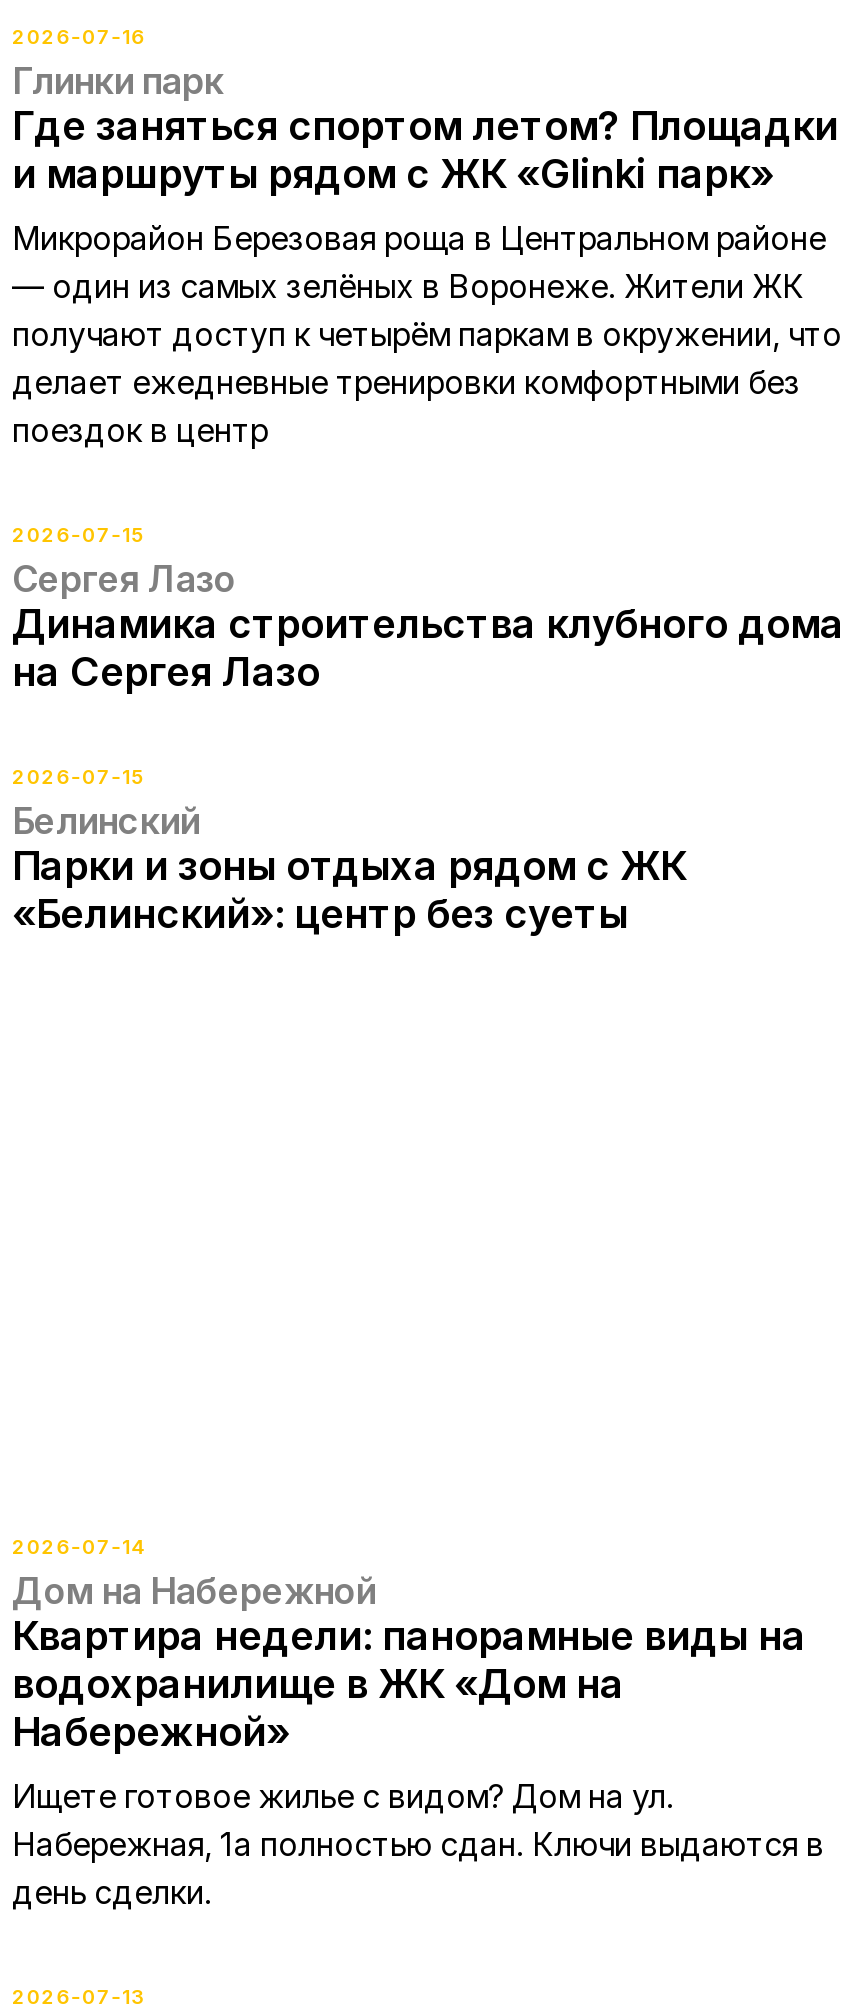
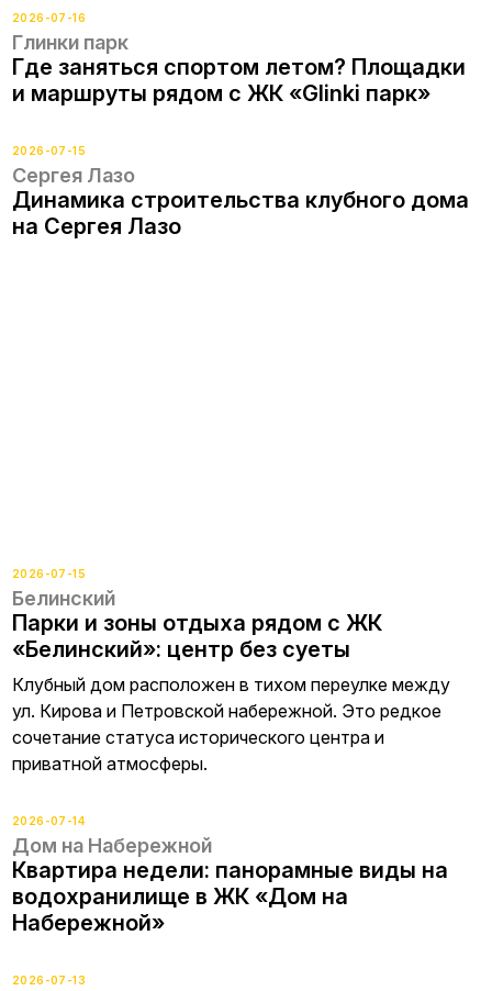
[12,218,842,450] Микрорайон Березовая роща в Центральном районе | — один из самых зелёных в Воронеже. Жители ЖК | получают доступ к четырём паркам в окружении, что | делает ежедневные тренировки комфортными без | поездок в центр -> none
moved [12,522,844,696] -> [12,144,469,240]: 2026-07-15 | Сергея Лазо | Динамика строительства клубного дома | на Сергея Лазо
moved [12,764,686,938] -> [12,567,382,662]: 2026-07-15 | Белинский | Парки и зоны отдыха рядом с ЖК | «Белинский»: центр без суеты
none -> [12,673,450,775] Клубный дом расположен в тихом переулке между | ул. Кирова и Петровской набережной. Это редкое | сочетание статуса исторического центра и | приватной атмосферы.
[12,1776,824,1912] Ищете готовое жилье с видом? Дом на ул. | Набережная, 1а полностью сдан. Ключи выдаются в | день сделки. -> none

